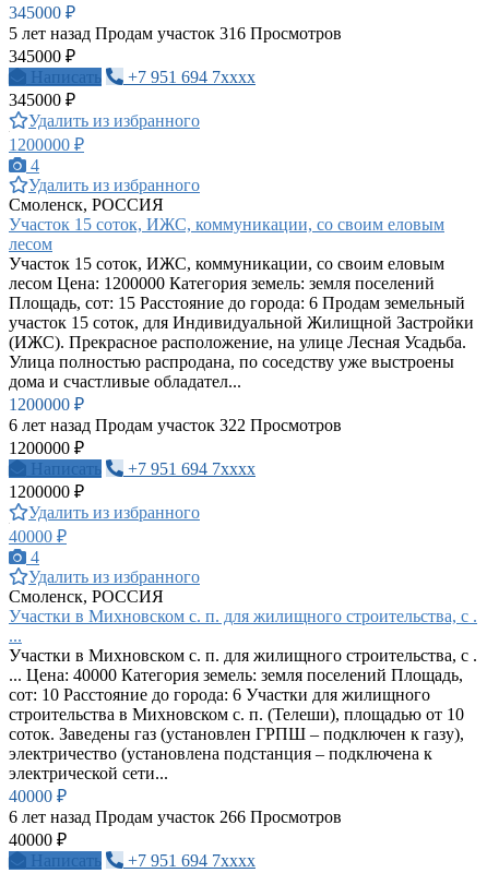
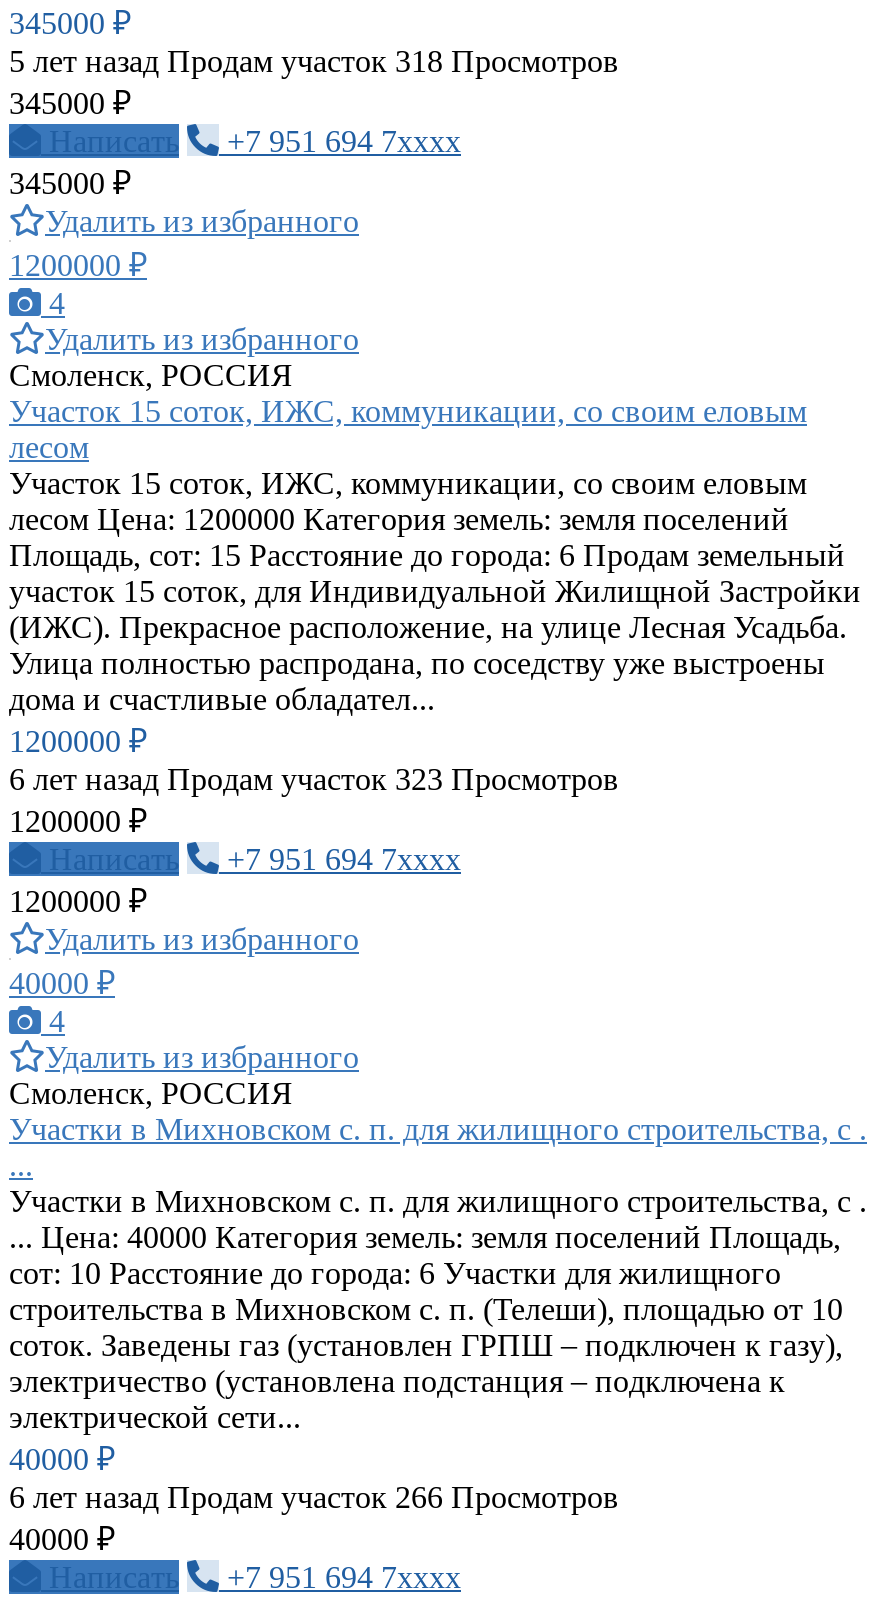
[9,24,342,42] 5 лет назад Продам участок 316 Просмотров -> [9,44,619,78] 5 лет назад Продам участок 318 Просмотров
[9,416,342,434] 6 лет назад Продам участок 322 Просмотров -> [9,762,619,796] 6 лет назад Продам участок 323 Просмотров

